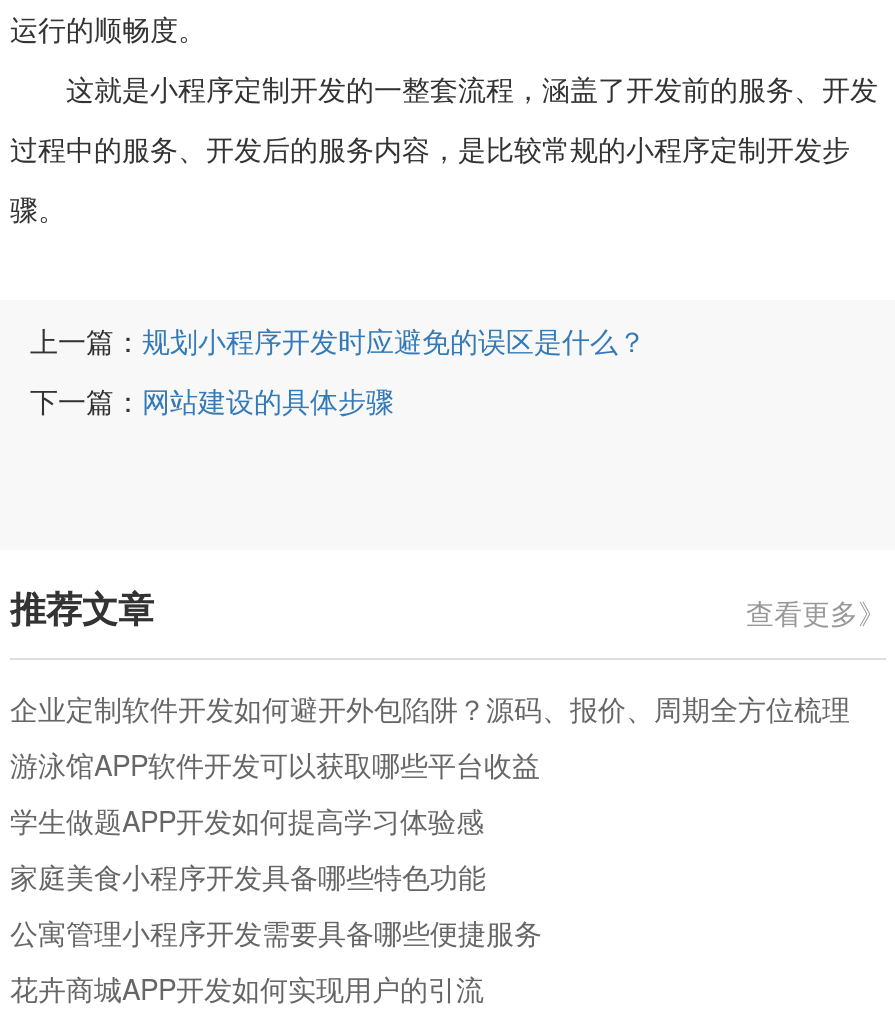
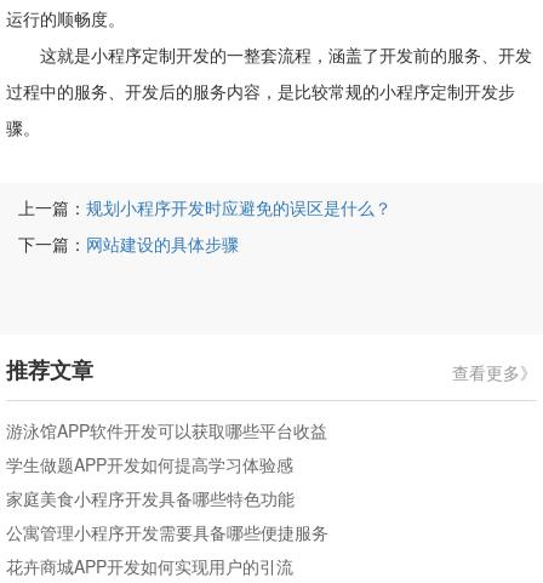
[10,687,850,727] 企业定制软件开发如何避开外包陷阱？源码、报价、周期全方位梳理 -> none

